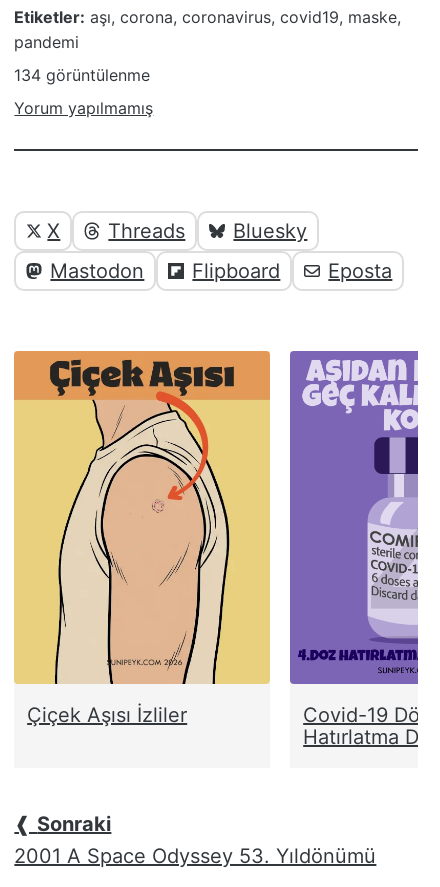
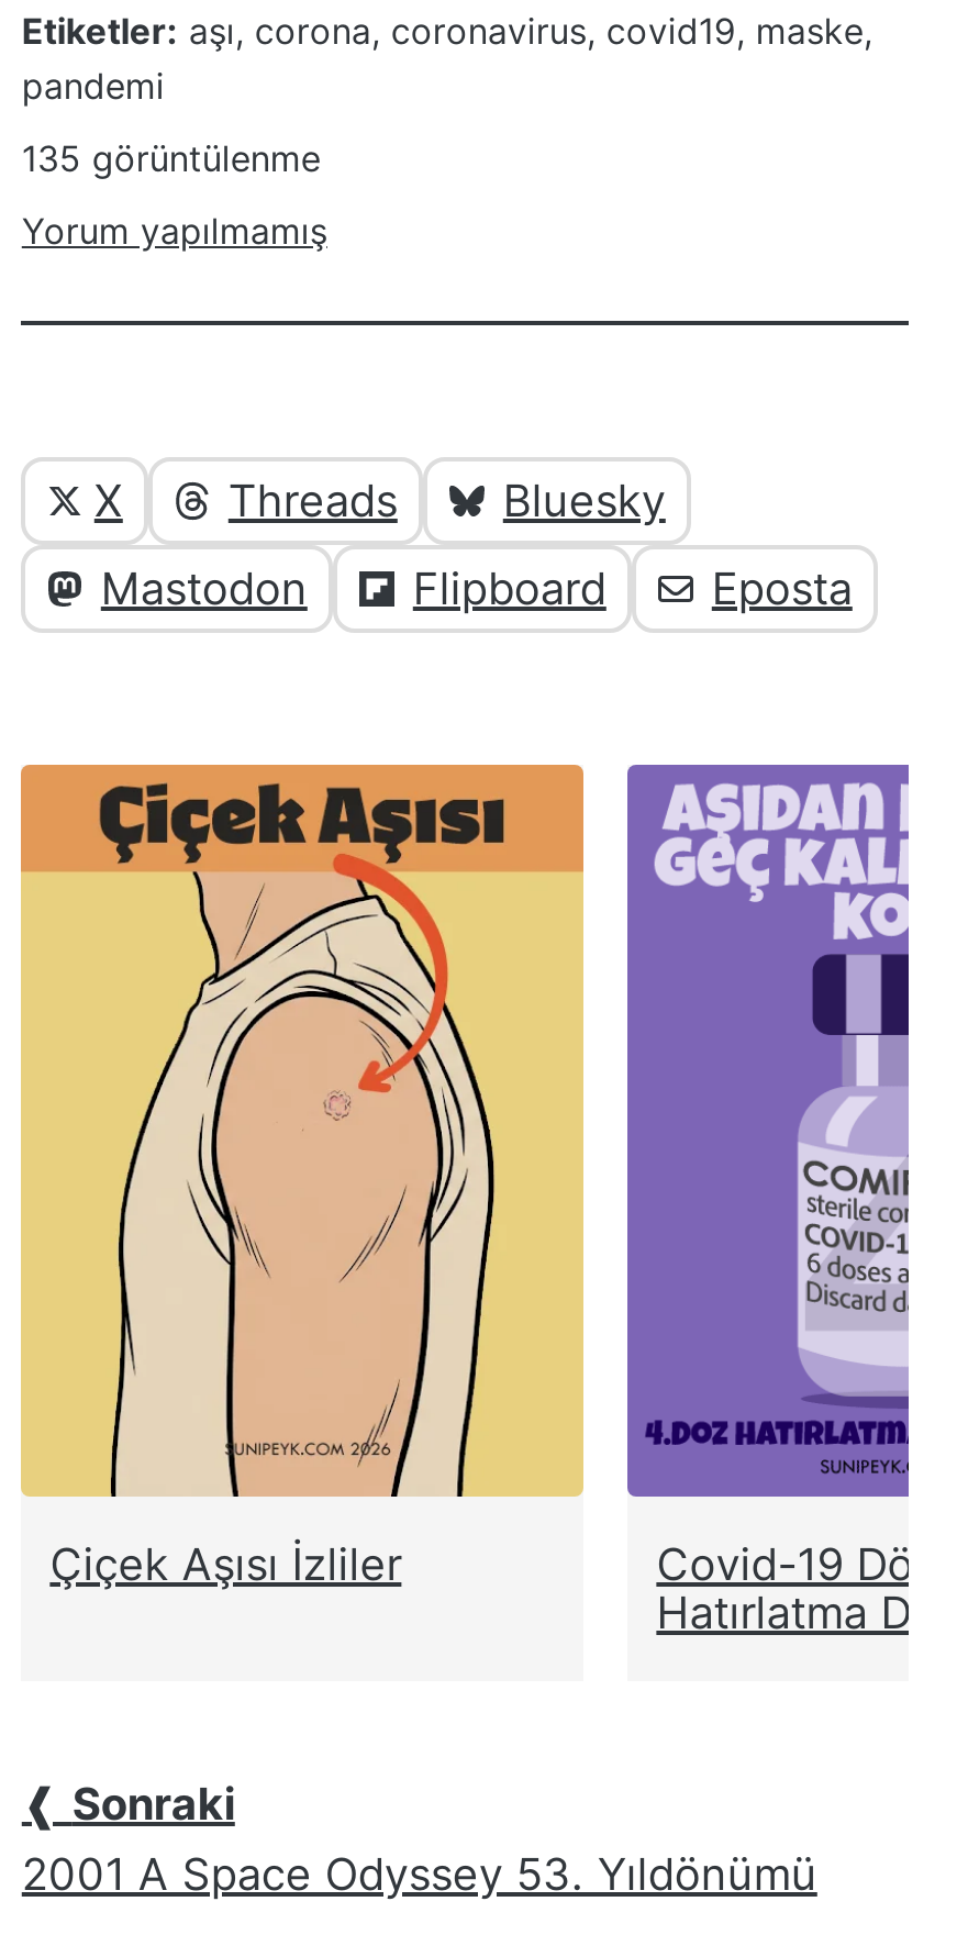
[14,65,150,85] 134 görüntülenme -> [22,137,321,181] 135 görüntülenme

